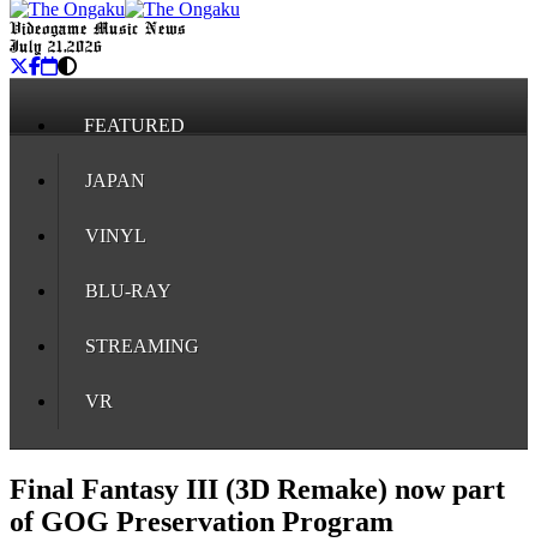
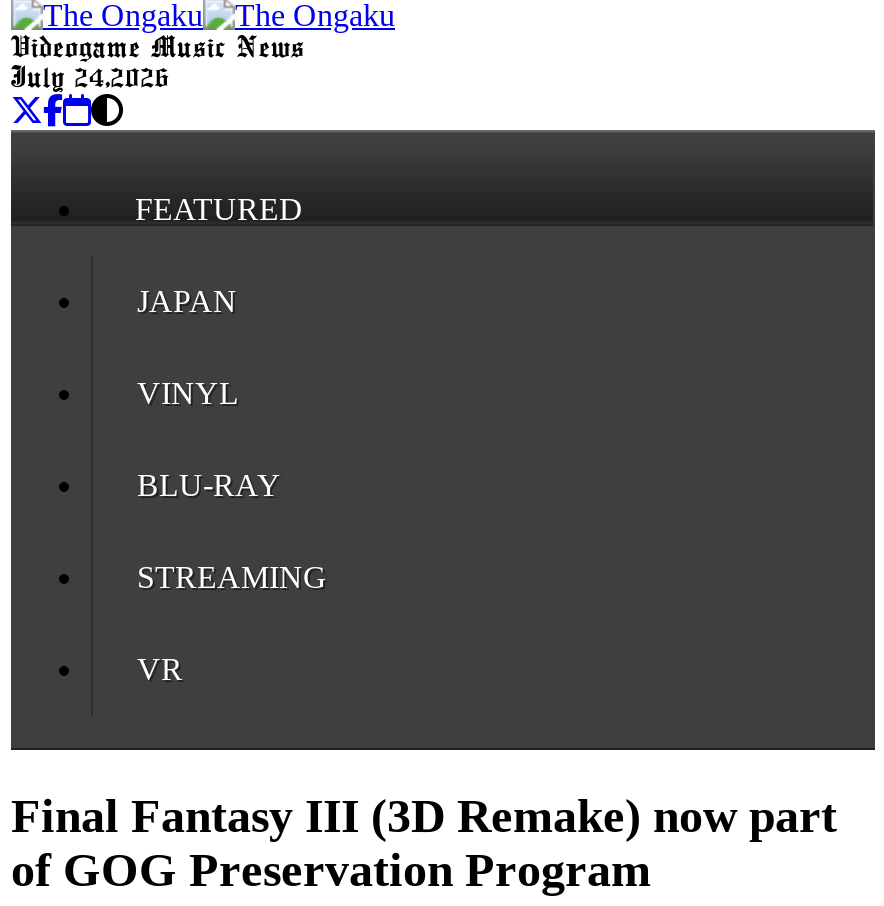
[10,40,102,55] July 21, 2026 -> [11,66,169,92] July 24, 2026

